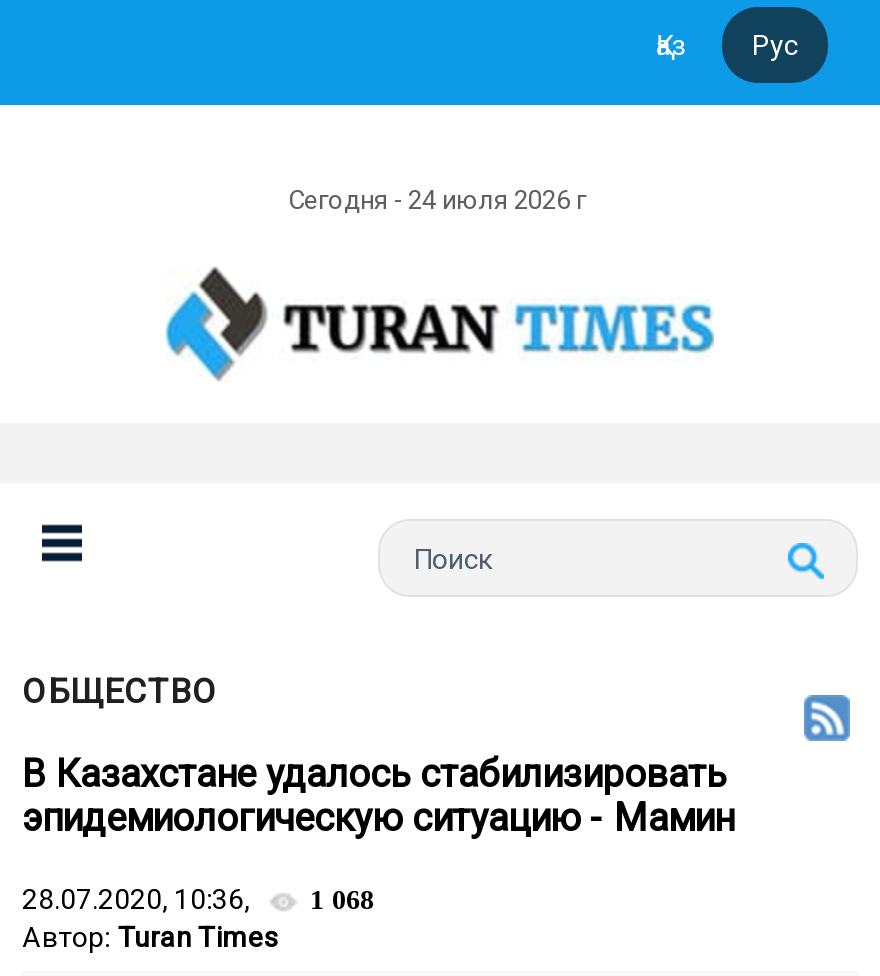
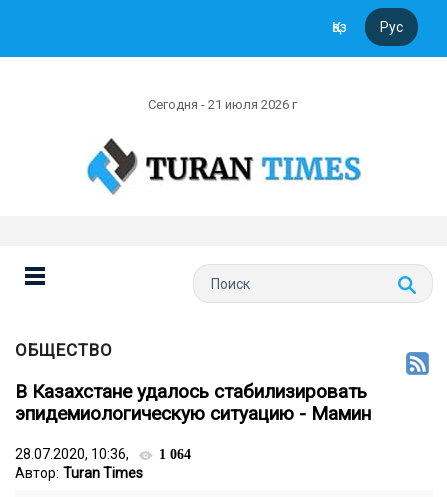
[288,185,592,215] Сегодня - 24 июля 2026 г -> [148,97,300,112] Сегодня - 21 июля 2026 г
[22,883,374,915] 28.07.2020, 10:36, 1 068 -> [15,446,191,462] 28.07.2020, 10:36, 1 064

